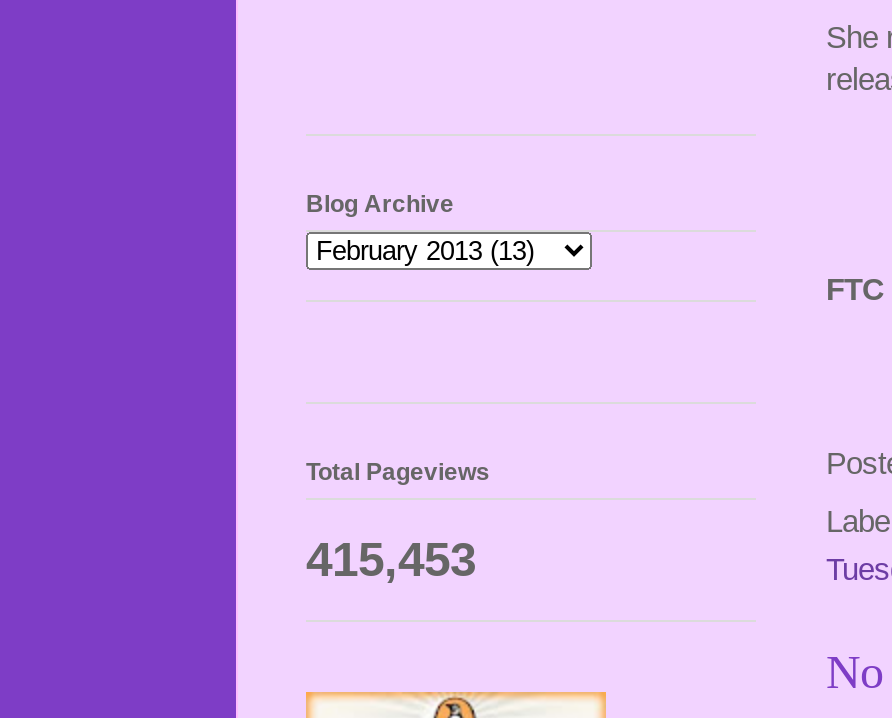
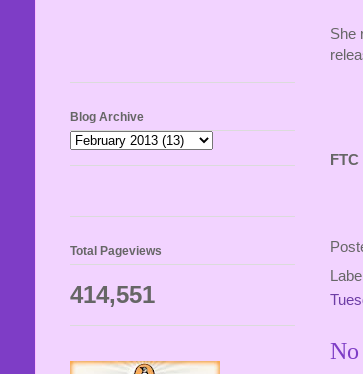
[306,533,476,587] 415,453 -> [70,281,155,308] 414,551

